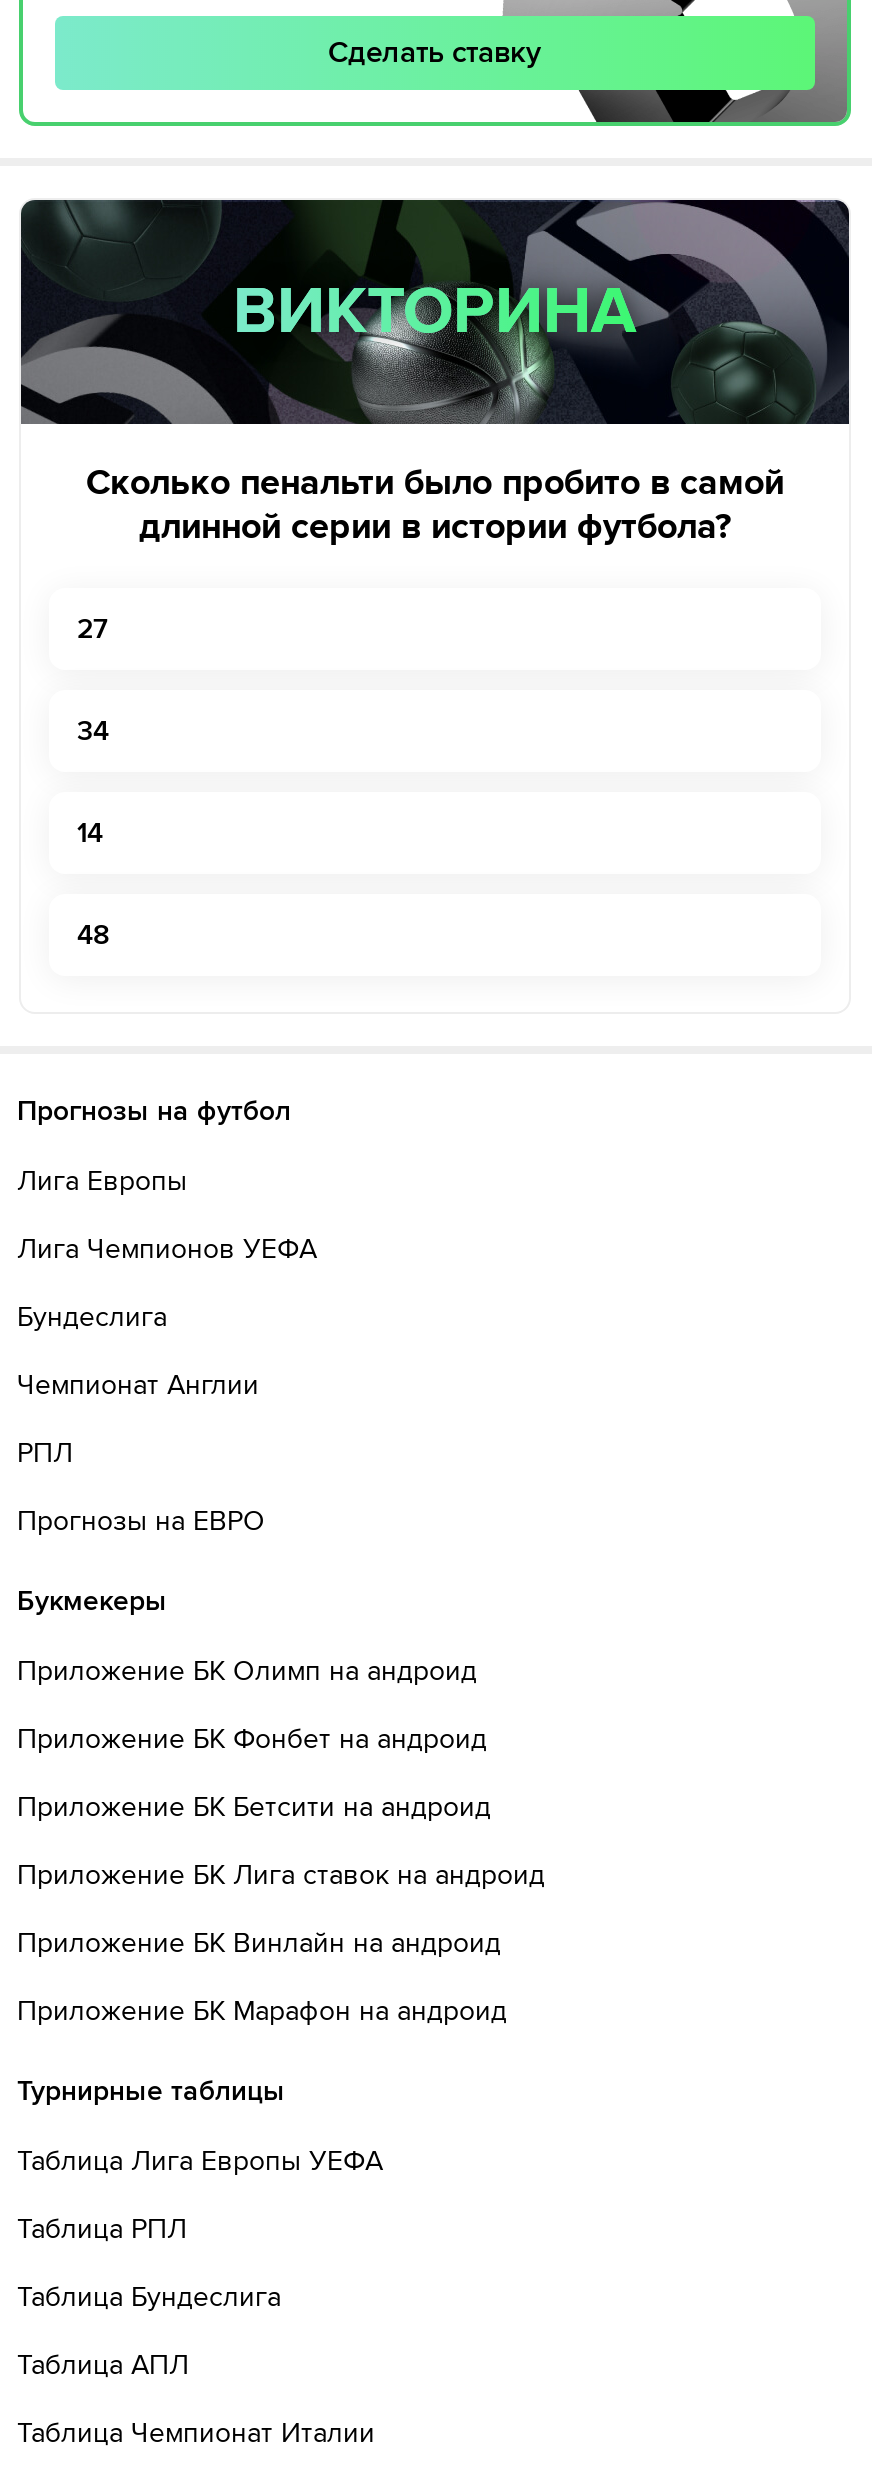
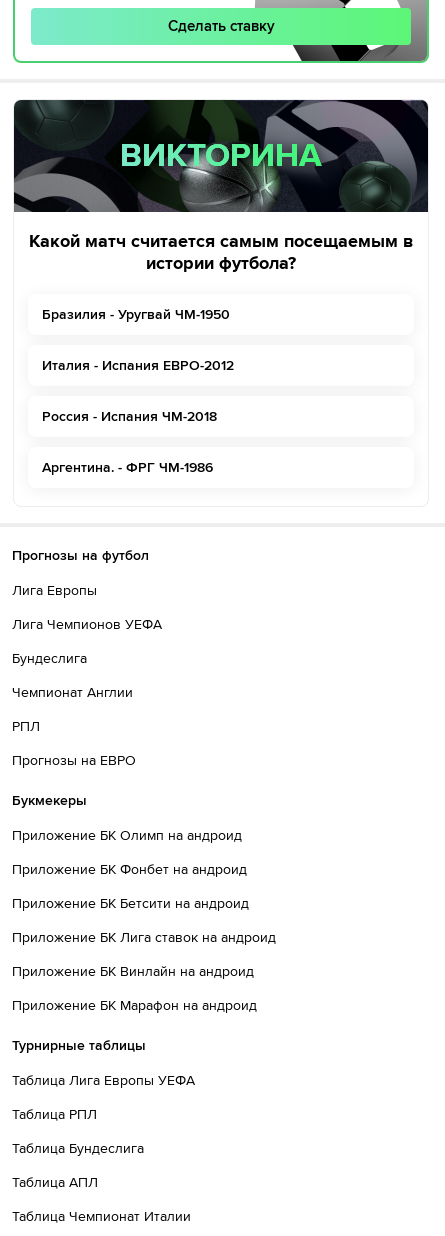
[86,460,784,548] Сколько пенальти было пробито в самой | длинной серии в истории футбола? -> [29,230,413,274] Какой матч считается самым посещаемым в | истории футбола?
[77,612,107,646] 27 -> [42,306,230,323] Бразилия - Уругвай ЧМ-1950
[77,714,109,748] 34 -> [42,357,234,374] Италия - Испания ЕВРО-2012
[77,816,103,850] 14 -> [42,408,217,425] Россия - Испания ЧМ-2018
[77,918,109,952] 48 -> [42,459,213,476] Аргентина. - ФРГ ЧМ-1986

